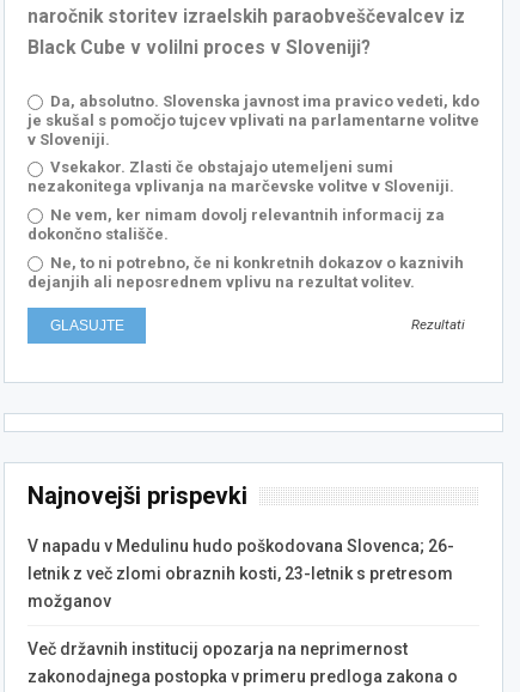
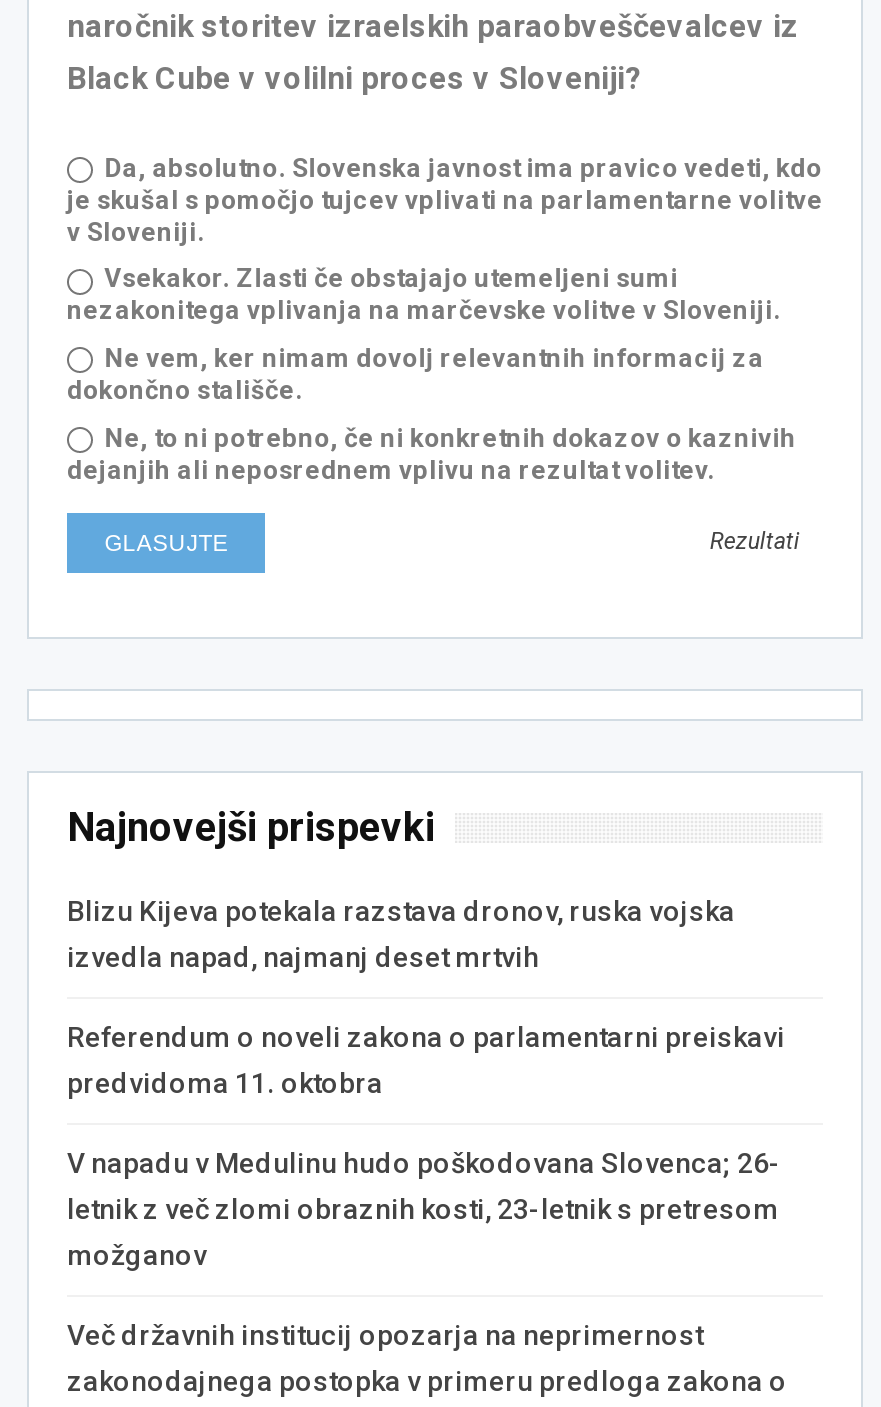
none -> [67,894,785,1098] Blizu Kijeva potekala razstava dronov, ruska vojska | izvedla napad, najmanj deset mrtvih | Referendum o noveli zakona o parlamentarni preiskavi | predvidoma 11. oktobra

